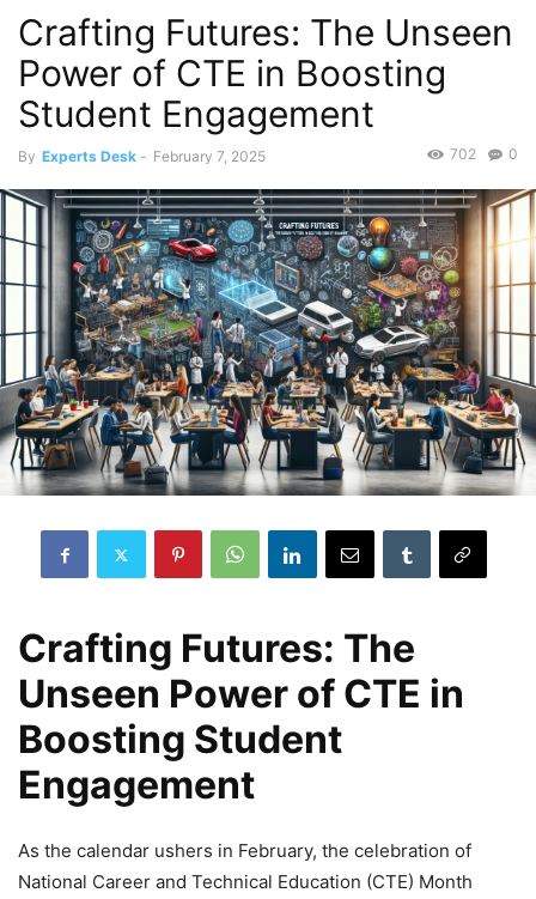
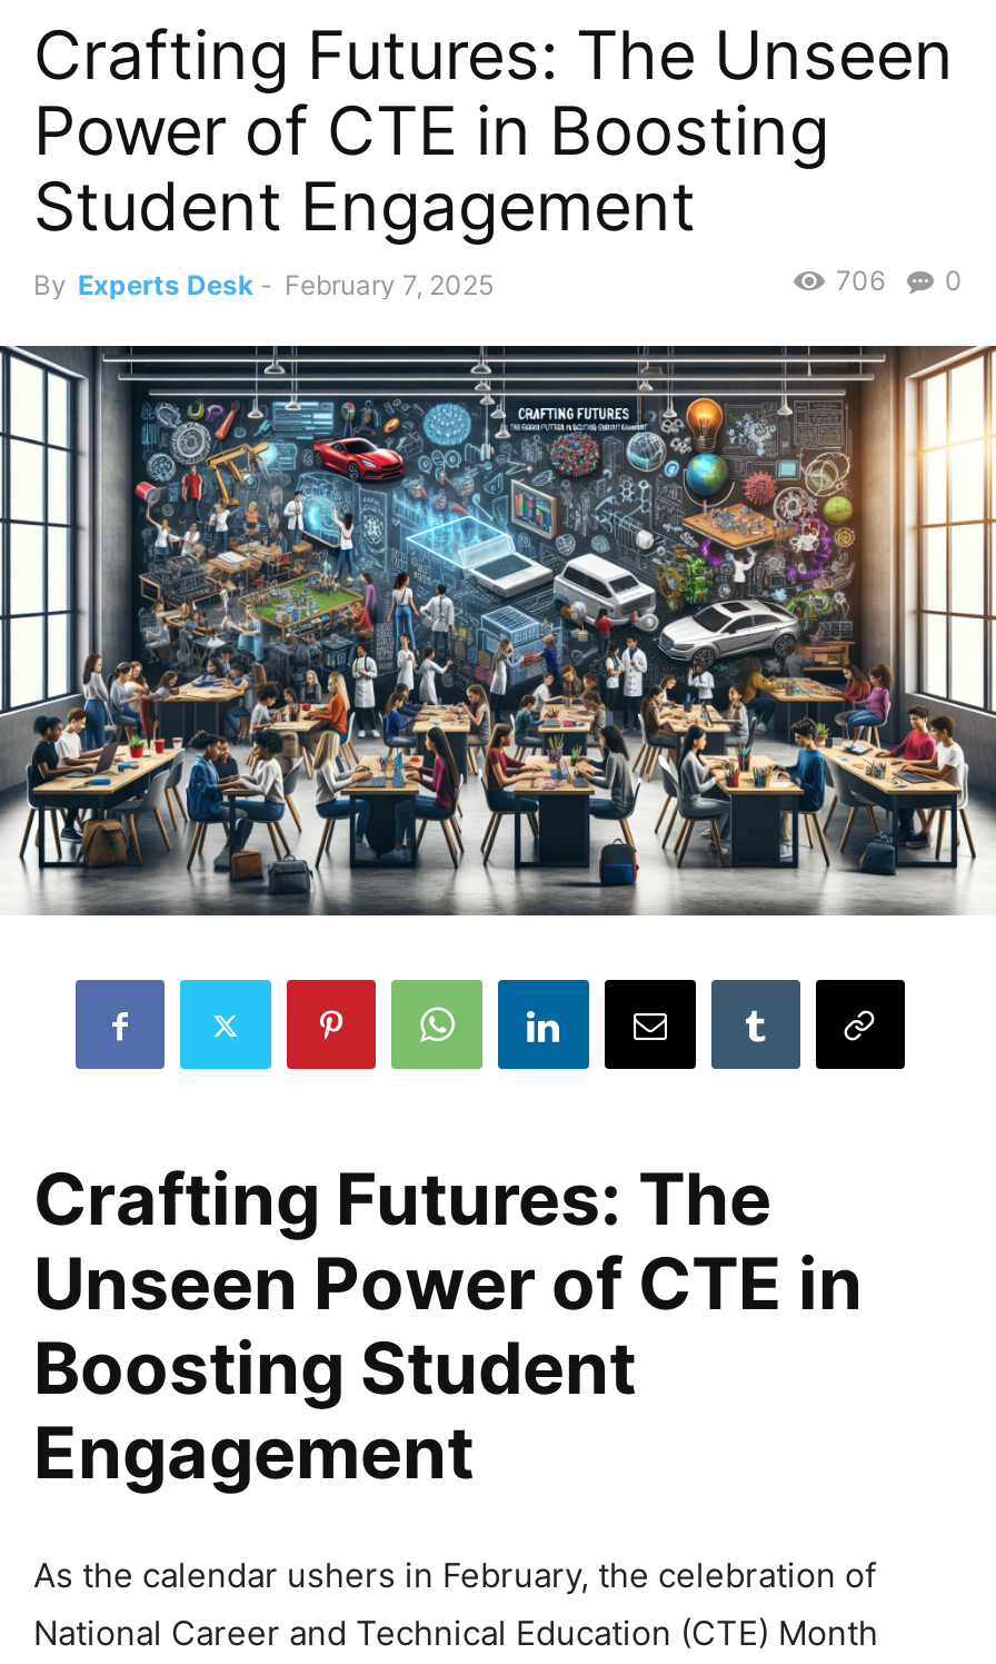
[450,145,518,163] 702 0 -> [836,264,963,297] 706 0

